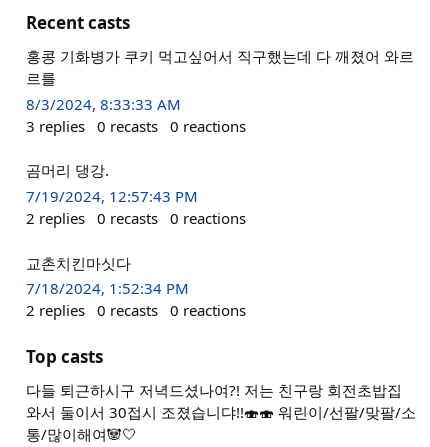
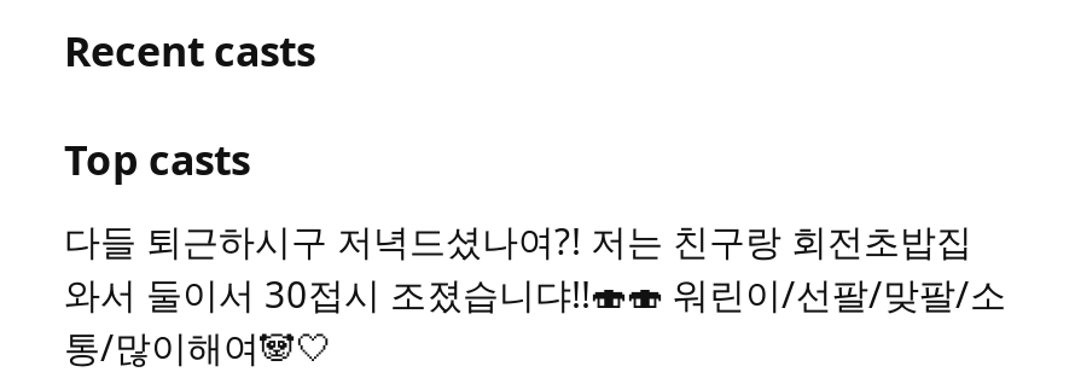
[26,46,414,320] 홍콩 기화병가 쿠키 먹고싶어서 직구했는데 다 깨졌어 와르 | 르를 | 8/3/2024, 8:33:33 AM | 3 replies 0 recasts 0 reactions | 곰머리 댕강. | 7/19/2024, 12:57:43 PM | 2 replies 0 recasts 0 reactions | 교촌치킨마싯다 | 7/18/2024, 1:52:34 PM | 2 replies 0 recasts 0 reactions -> none

